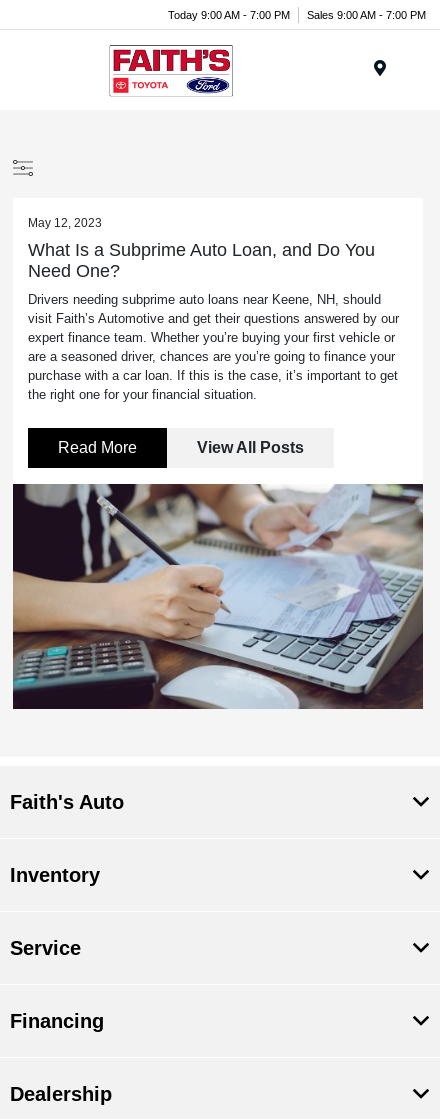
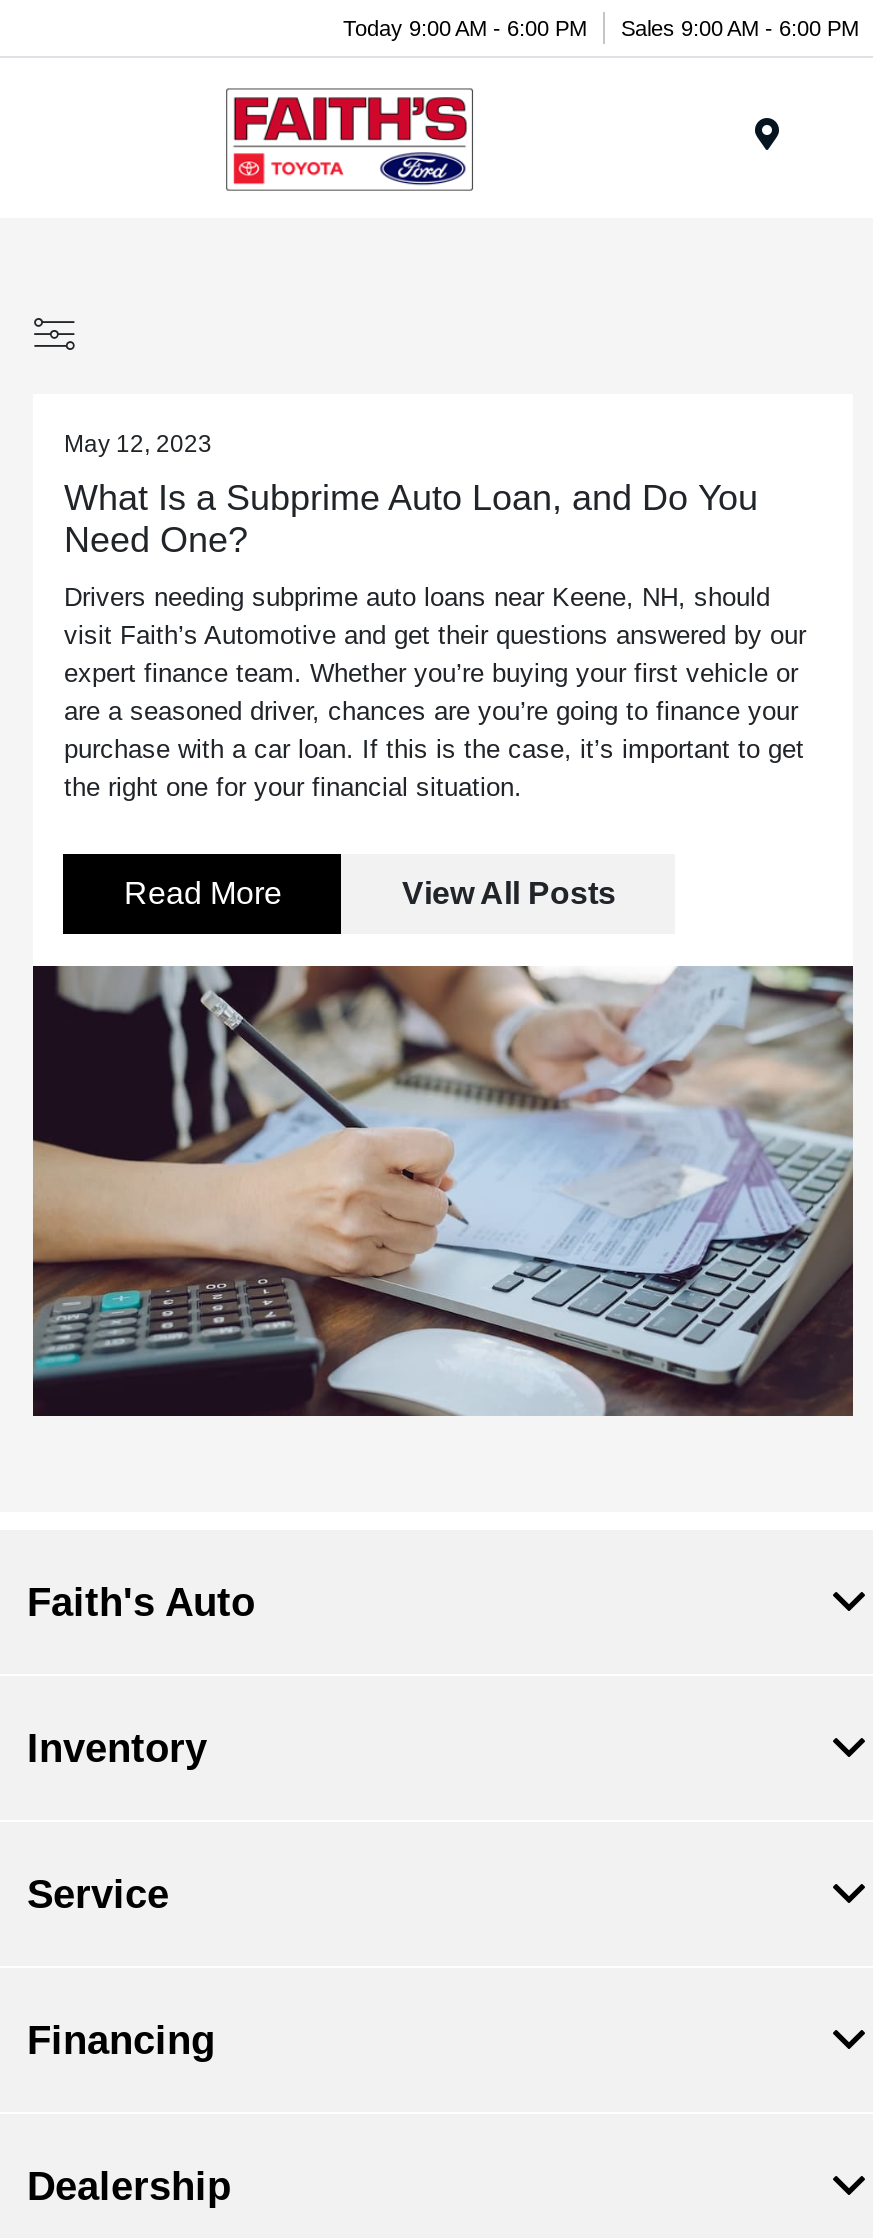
[168,8,290,20] Today 9:00 AM - 7:00 PM -> [343,15,587,39] Today 9:00 AM - 6:00 PM
[307,8,426,20] Sales 9:00 AM - 7:00 PM -> [621,15,859,39] Sales 9:00 AM - 6:00 PM

